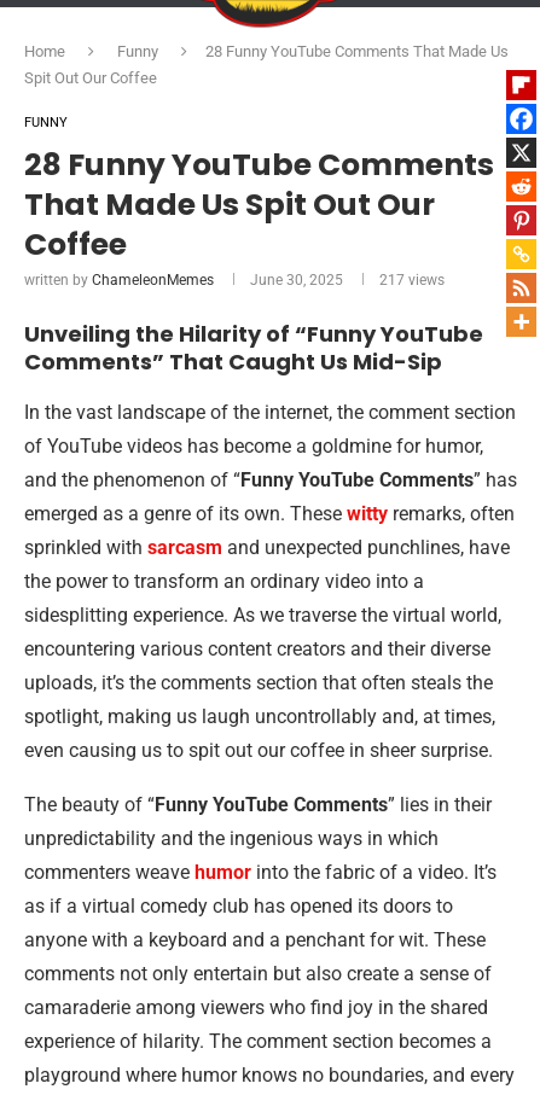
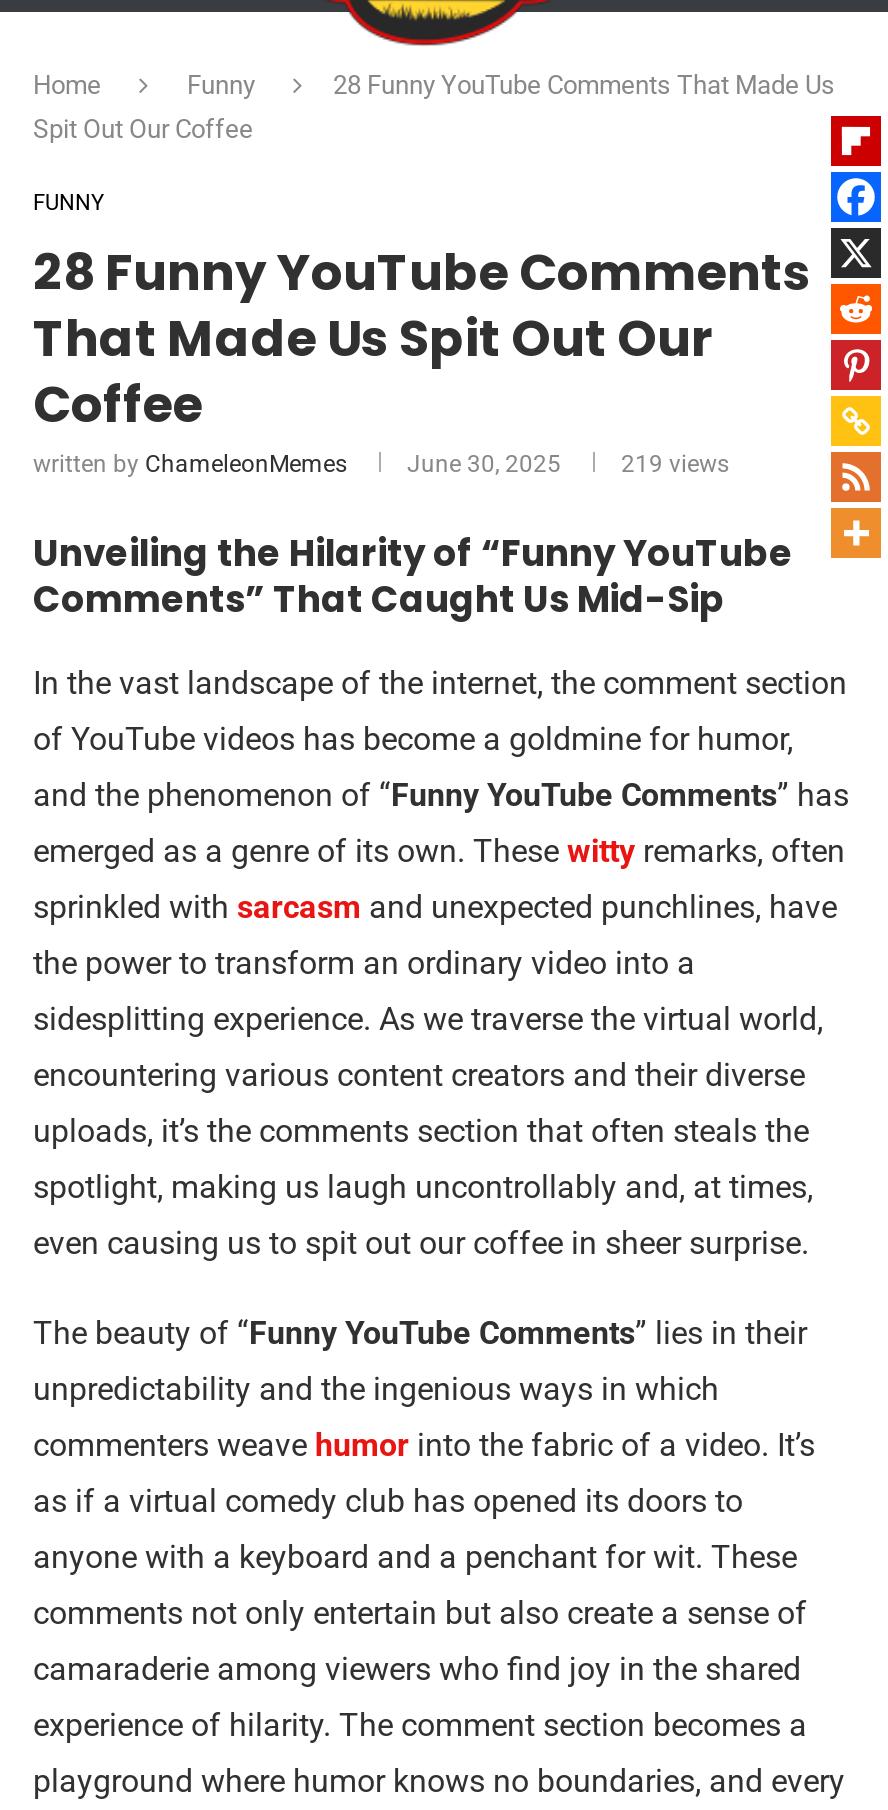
[379,272,445,289] 217 views -> [621,450,729,478] 219 views

